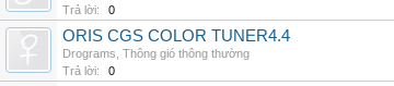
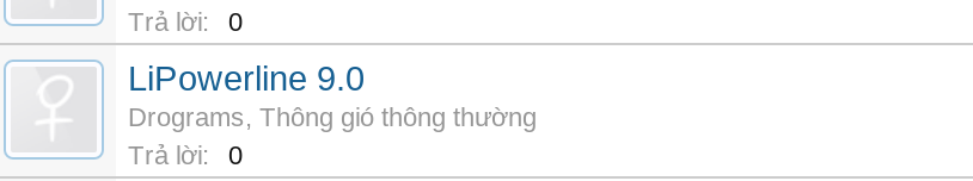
[62,27,290,45] ORIS CGS COLOR TUNER4.4 -> [128,60,365,98] LiPowerline 9.0

